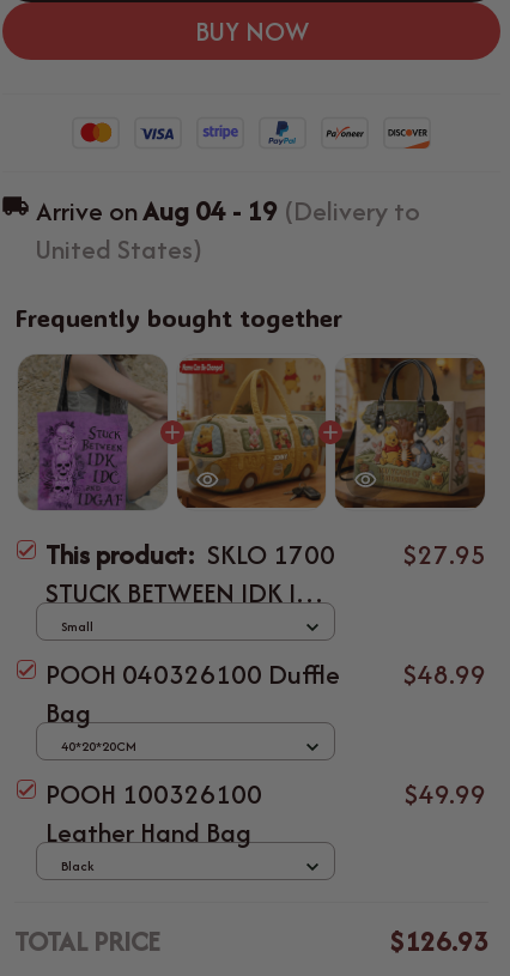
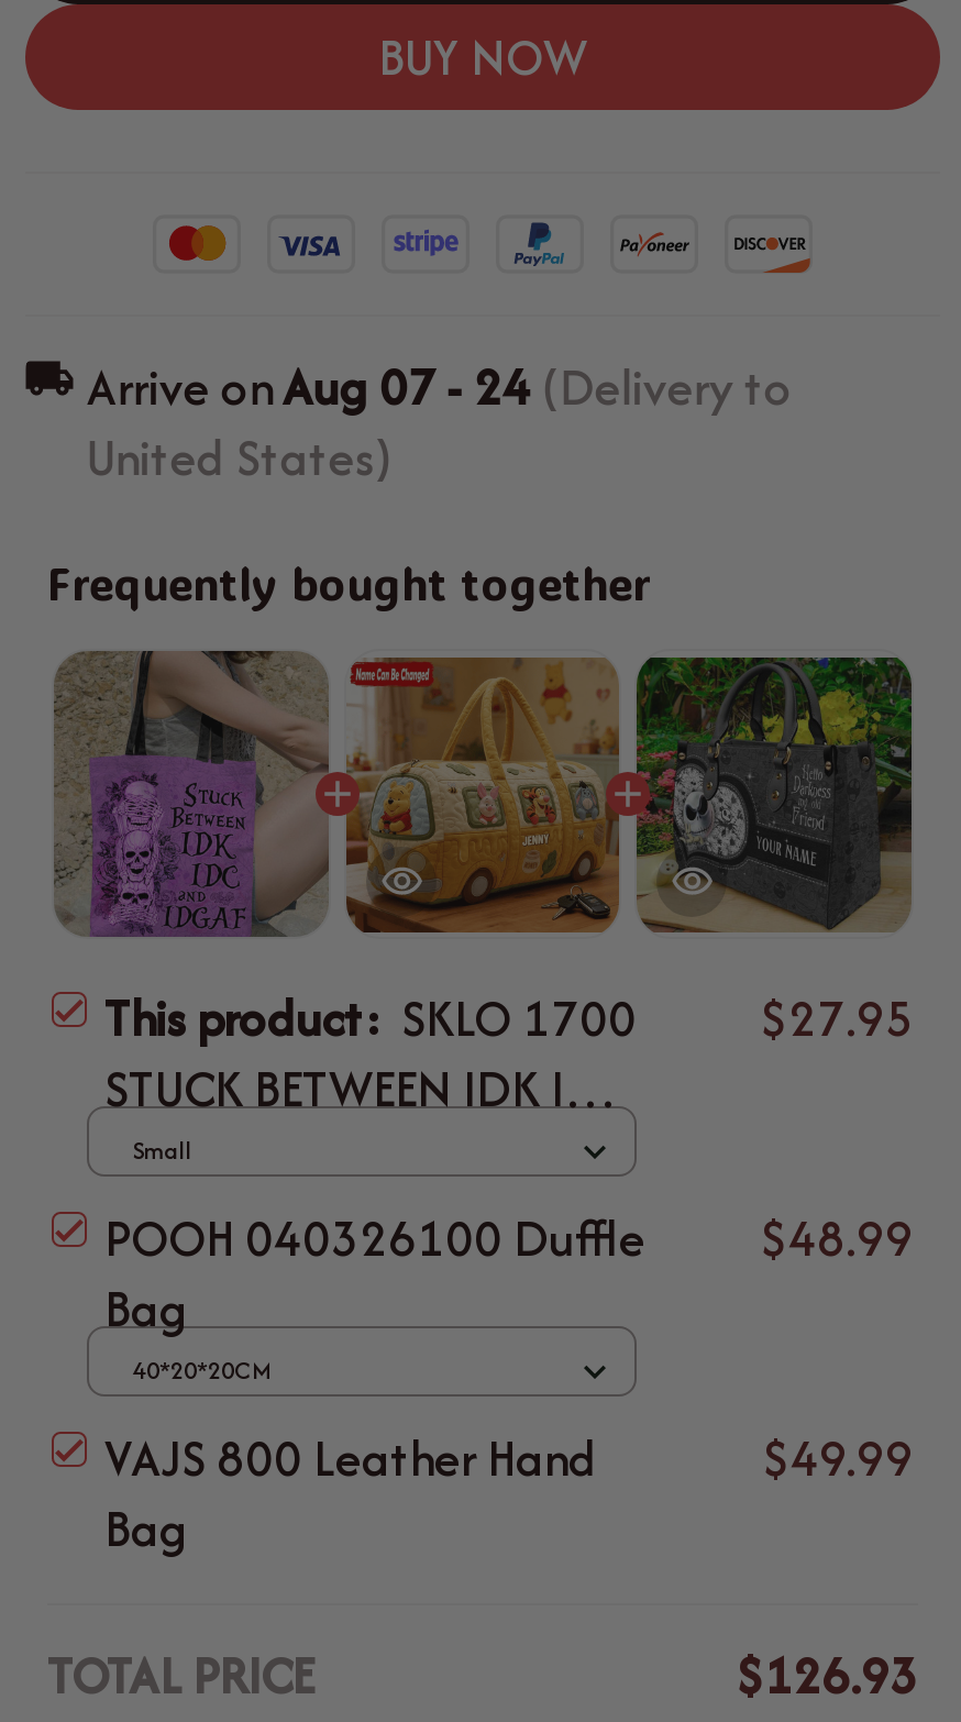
[36,192,420,230] Arrive on Aug 04 - 19 (Delivery to -> [86,353,792,423] Arrive on Aug 07 - 24 (Delivery to
[334,357,486,509] [image] -> [634,655,914,935] [image]
[45,775,262,852] POOH 100326100 | Leather Hand Bag -> [104,1424,597,1565] VAJS 800 Leather Hand | Bag
[61,856,95,875] Black -> none

